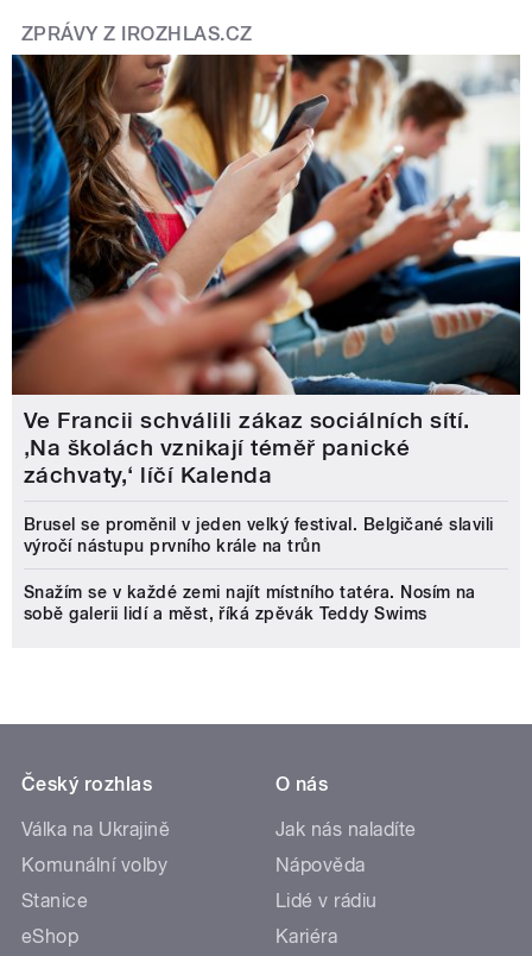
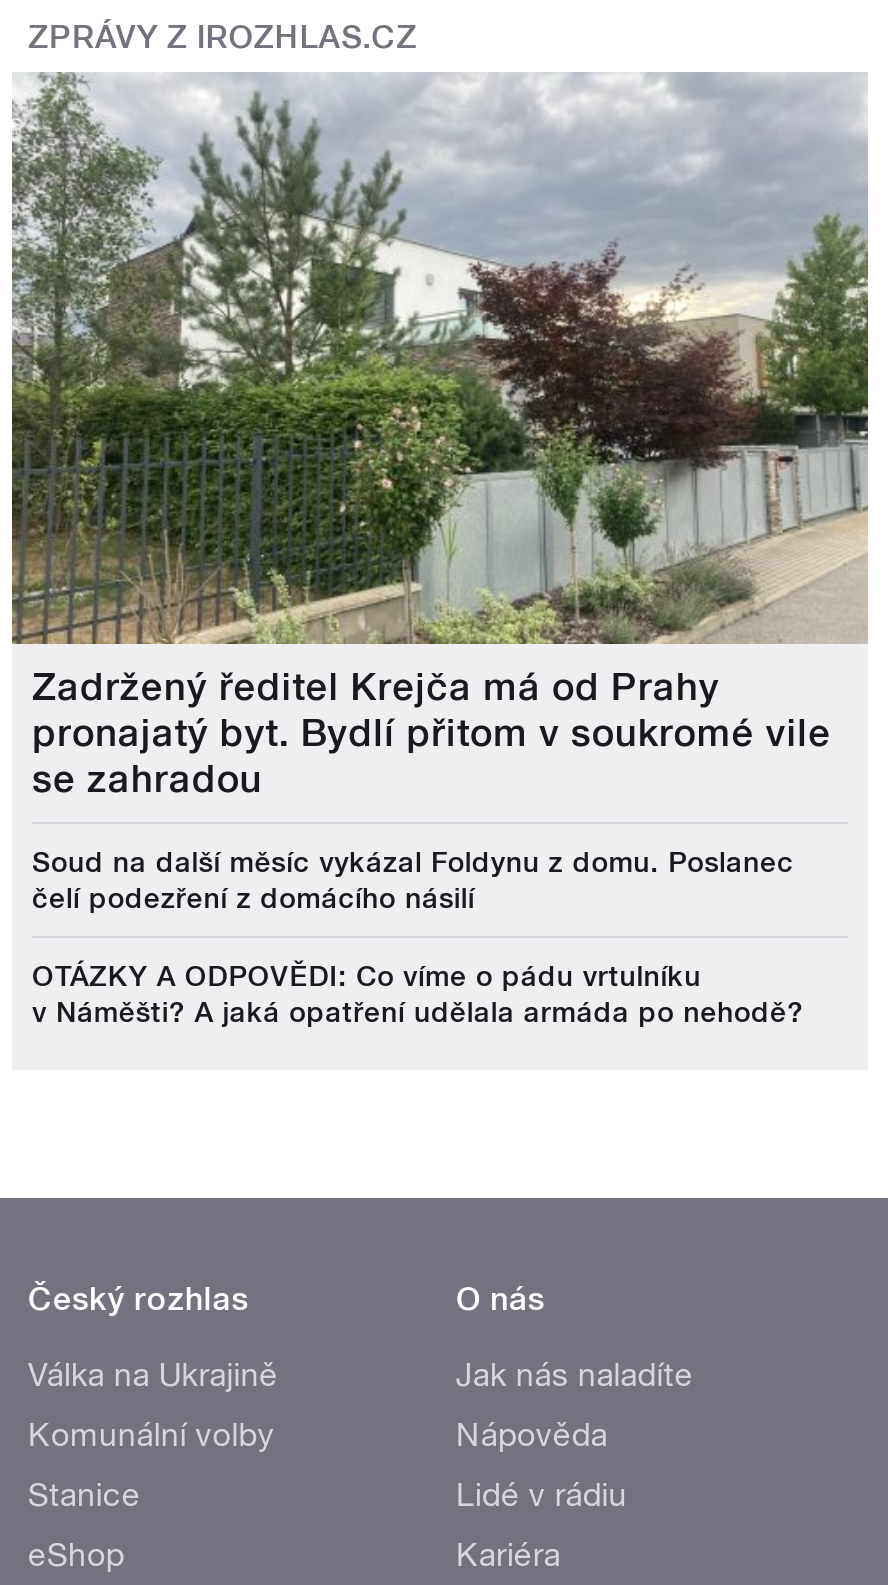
[11,54,521,488] [image] | Ve Francii schválili zákaz sociálních sítí. | ‚Na školách vznikají téměř panické | záchvaty,‘ líčí Kalenda -> [10,72,870,801] [image] | Zadržený ředitel Krejča má od Prahy | pronajatý byt. Bydlí přitom v soukromé vile | se zahradou
[24,515,494,555] Brusel se proměnil v jeden velký festival. Belgičané slavili | výročí nástupu prvního krále na trůn -> [32,845,794,913] Soud na další měsíc vykázal Foldynu z domu. Poslanec | čelí podezření z domácího násilí
[24,582,476,623] Snažím se v každé zemi najít místního tatéra. Nosím na | sobě galerii lidí a měst, říká zpěvák Teddy Swims -> [32,959,804,1027] OTÁZKY A ODPOVĚDI: Co víme o pádu vrtulníku | v Náměšti? A jaká opatření udělala armáda po nehodě?

